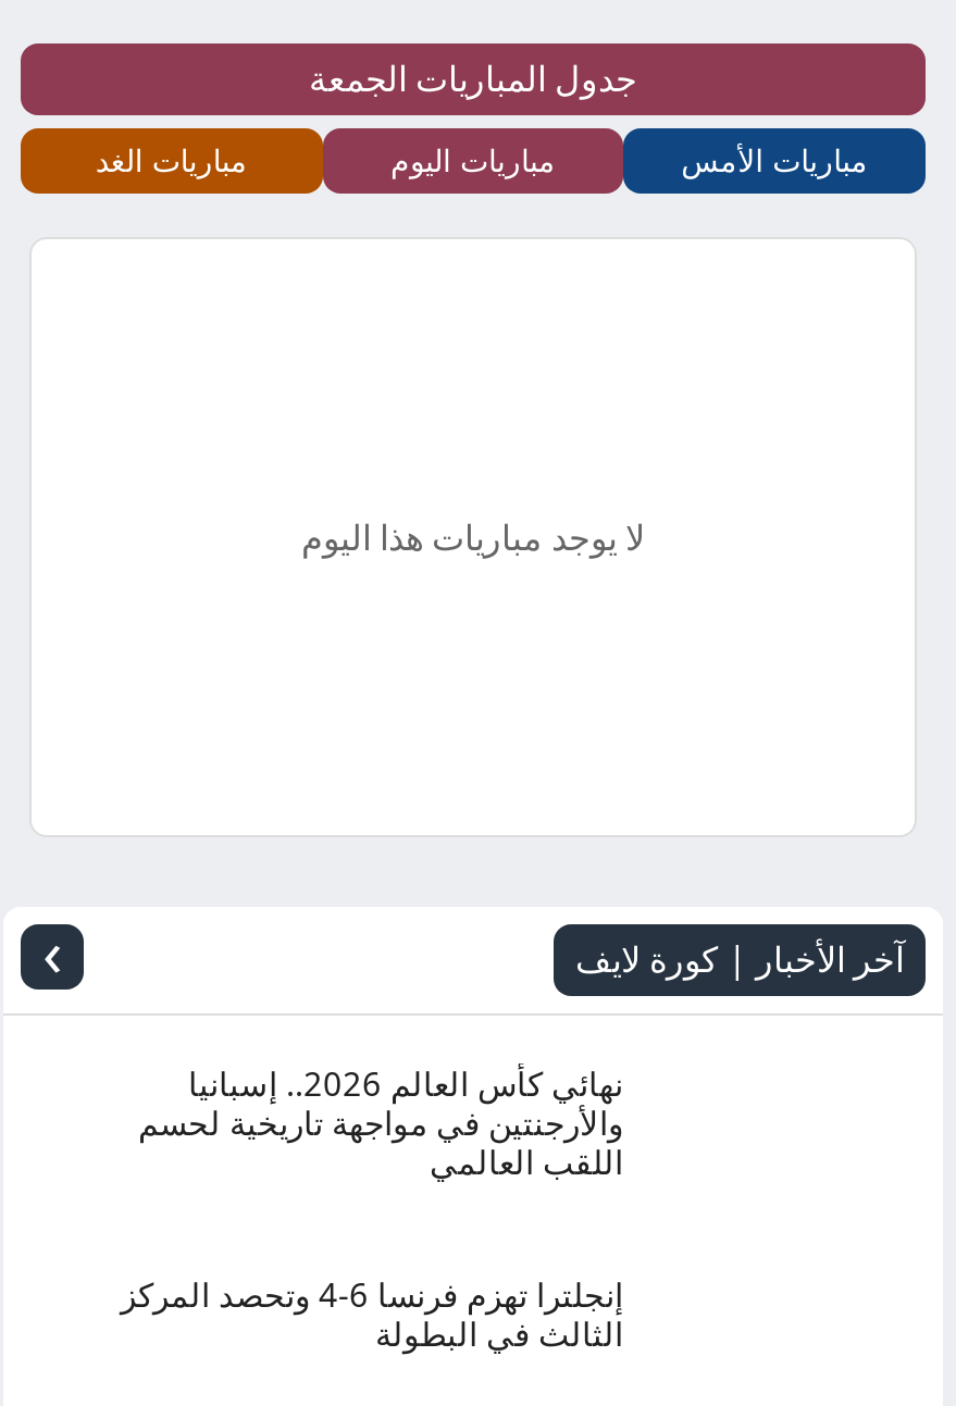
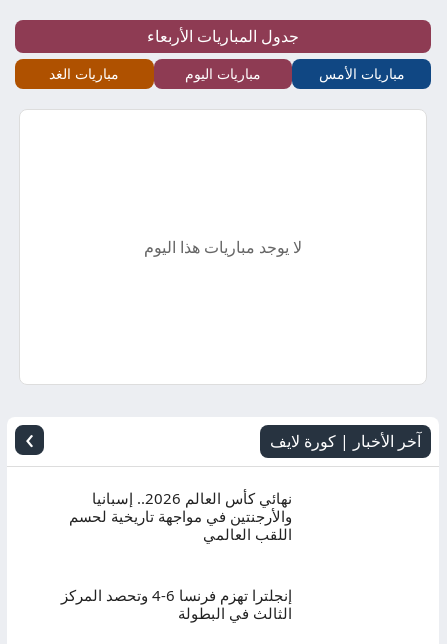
[309,54,637,102] جدول المباريات الجمعة -> [147,25,299,47] جدول المباريات الأربعاء

